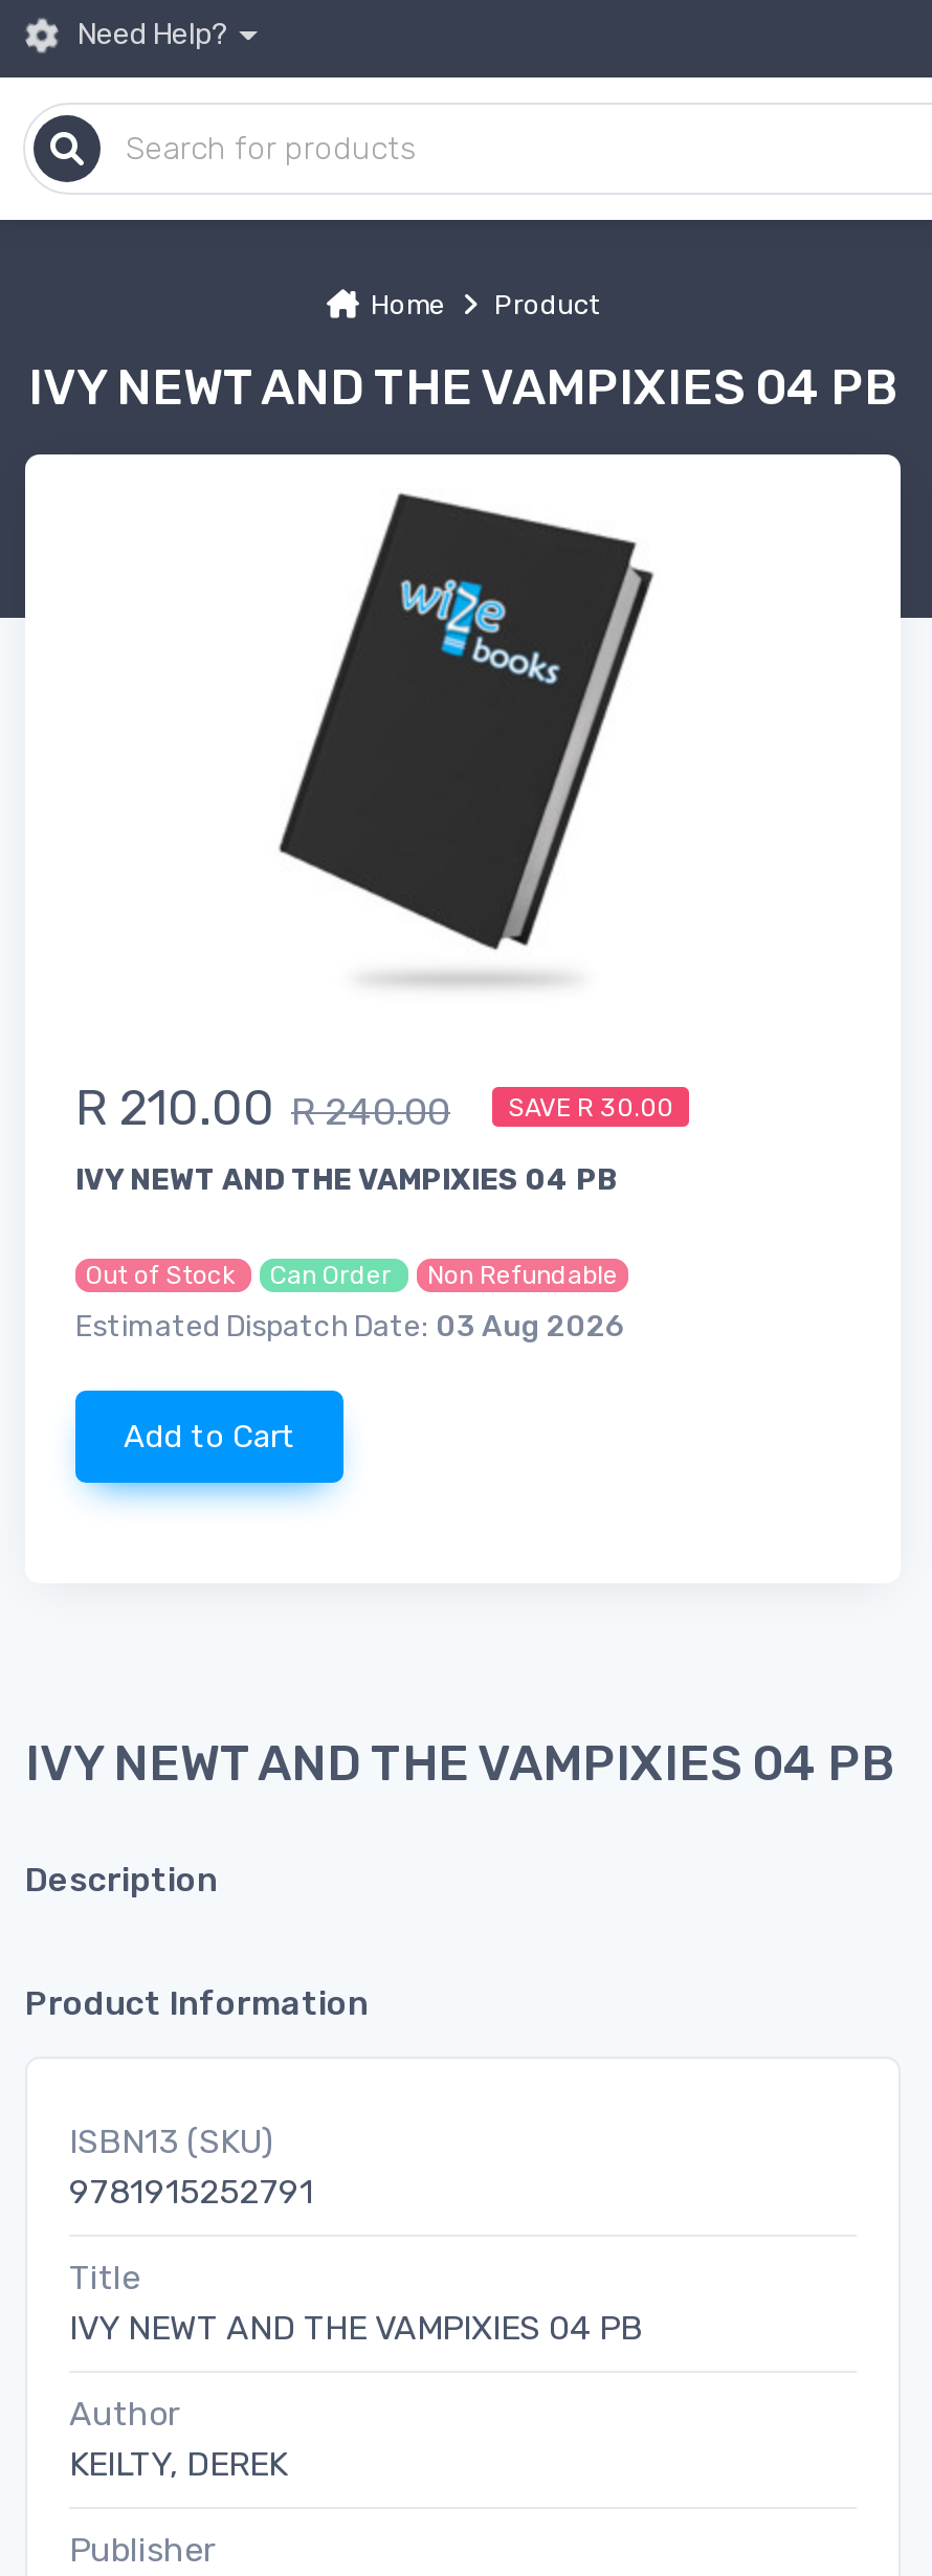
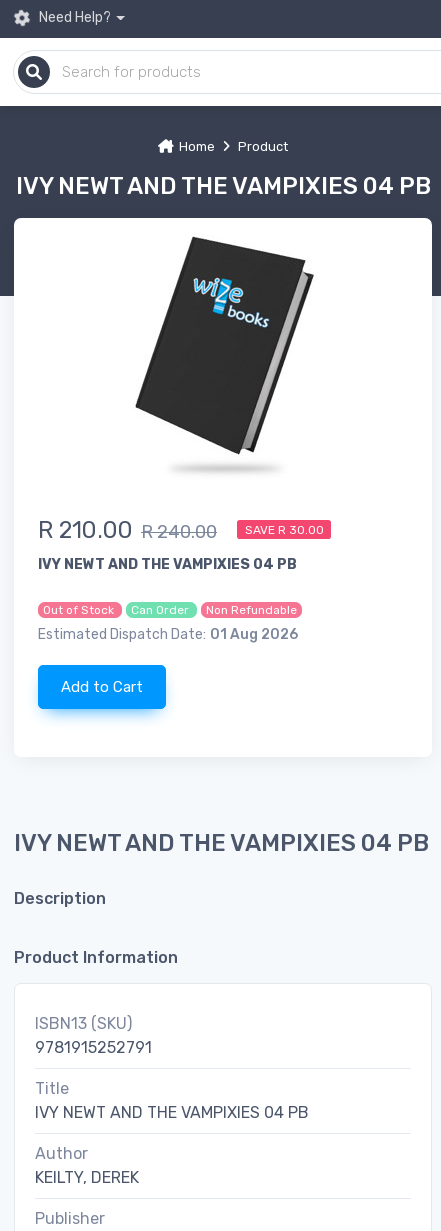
[75,1309,624,1345] Estimated Dispatch Date: 03 Aug 2026 -> [38,626,298,643] Estimated Dispatch Date: 01 Aug 2026

